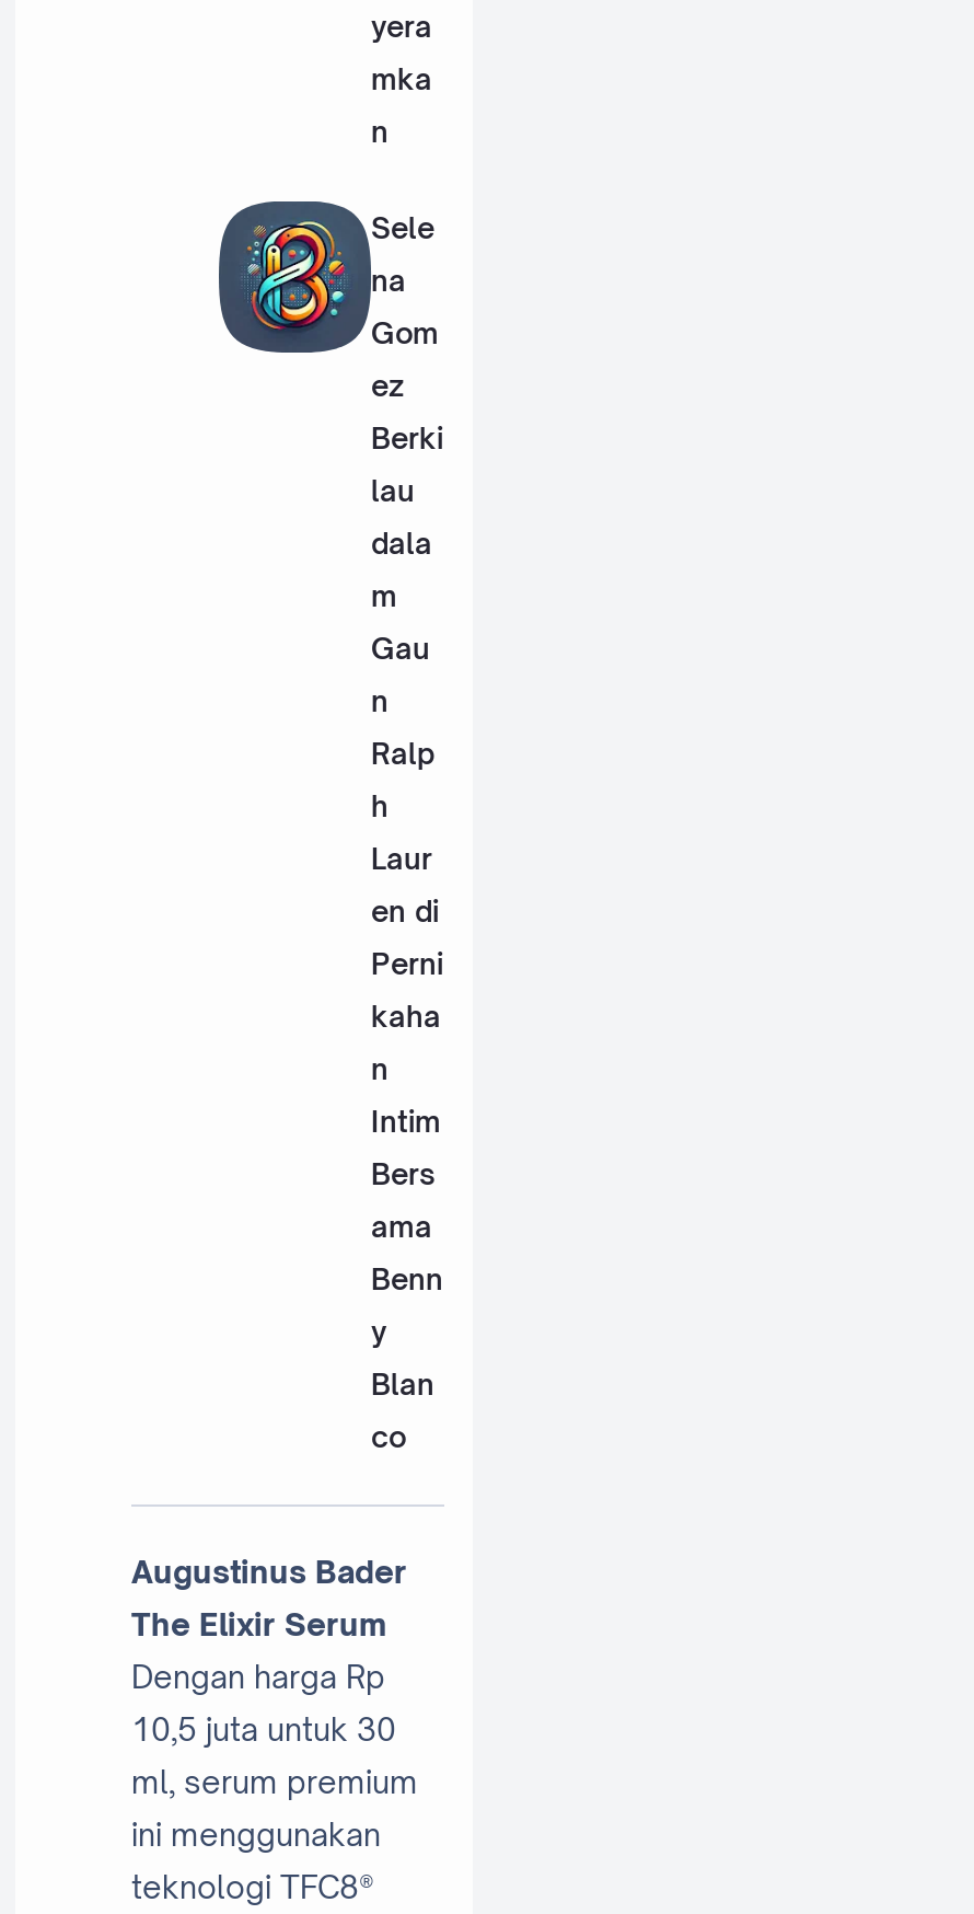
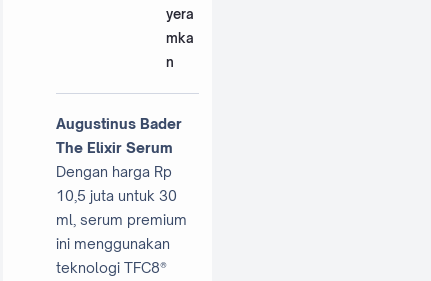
[217,200,443,1453] [image] | Sele | na | Gom | ez | Berki | lau | dala | m | Gau | n | Ralp | h | Laur | en di | Perni | kaha | n | Intim | Bers | ama | Benn | y | Blan | co -> none

